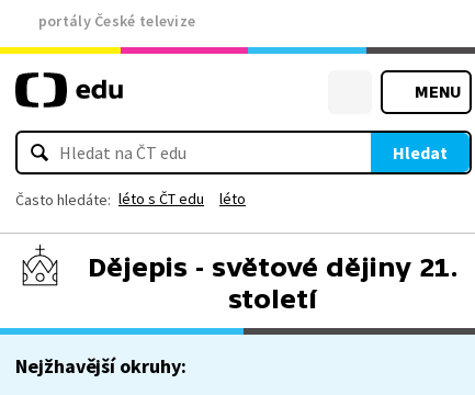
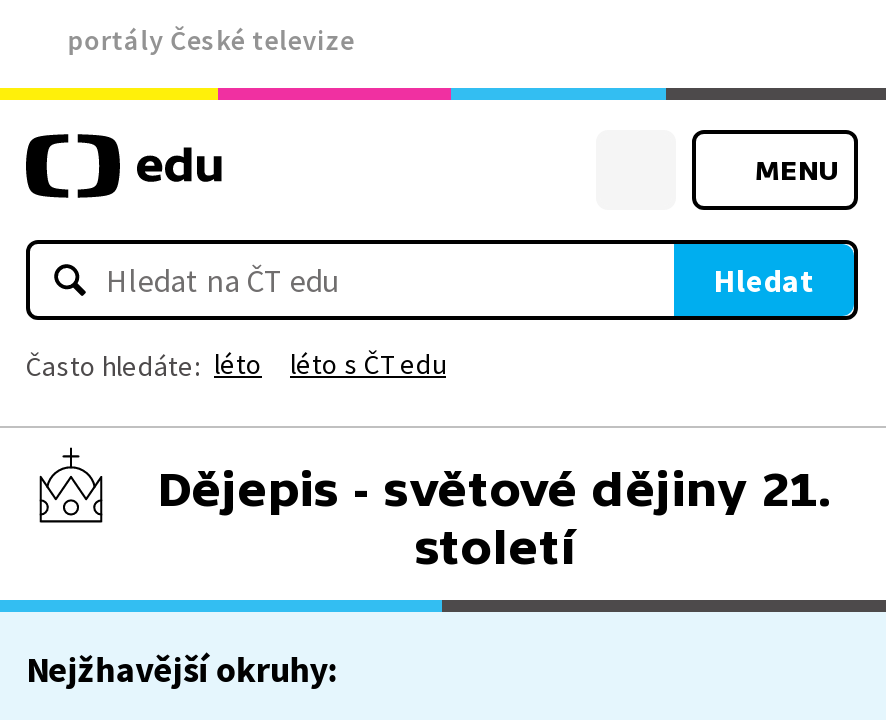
[15,189,246,210] Často hledáte: léto s ČT edu | léto -> [26,346,446,384] Často hledáte: léto | léto s ČT edu

